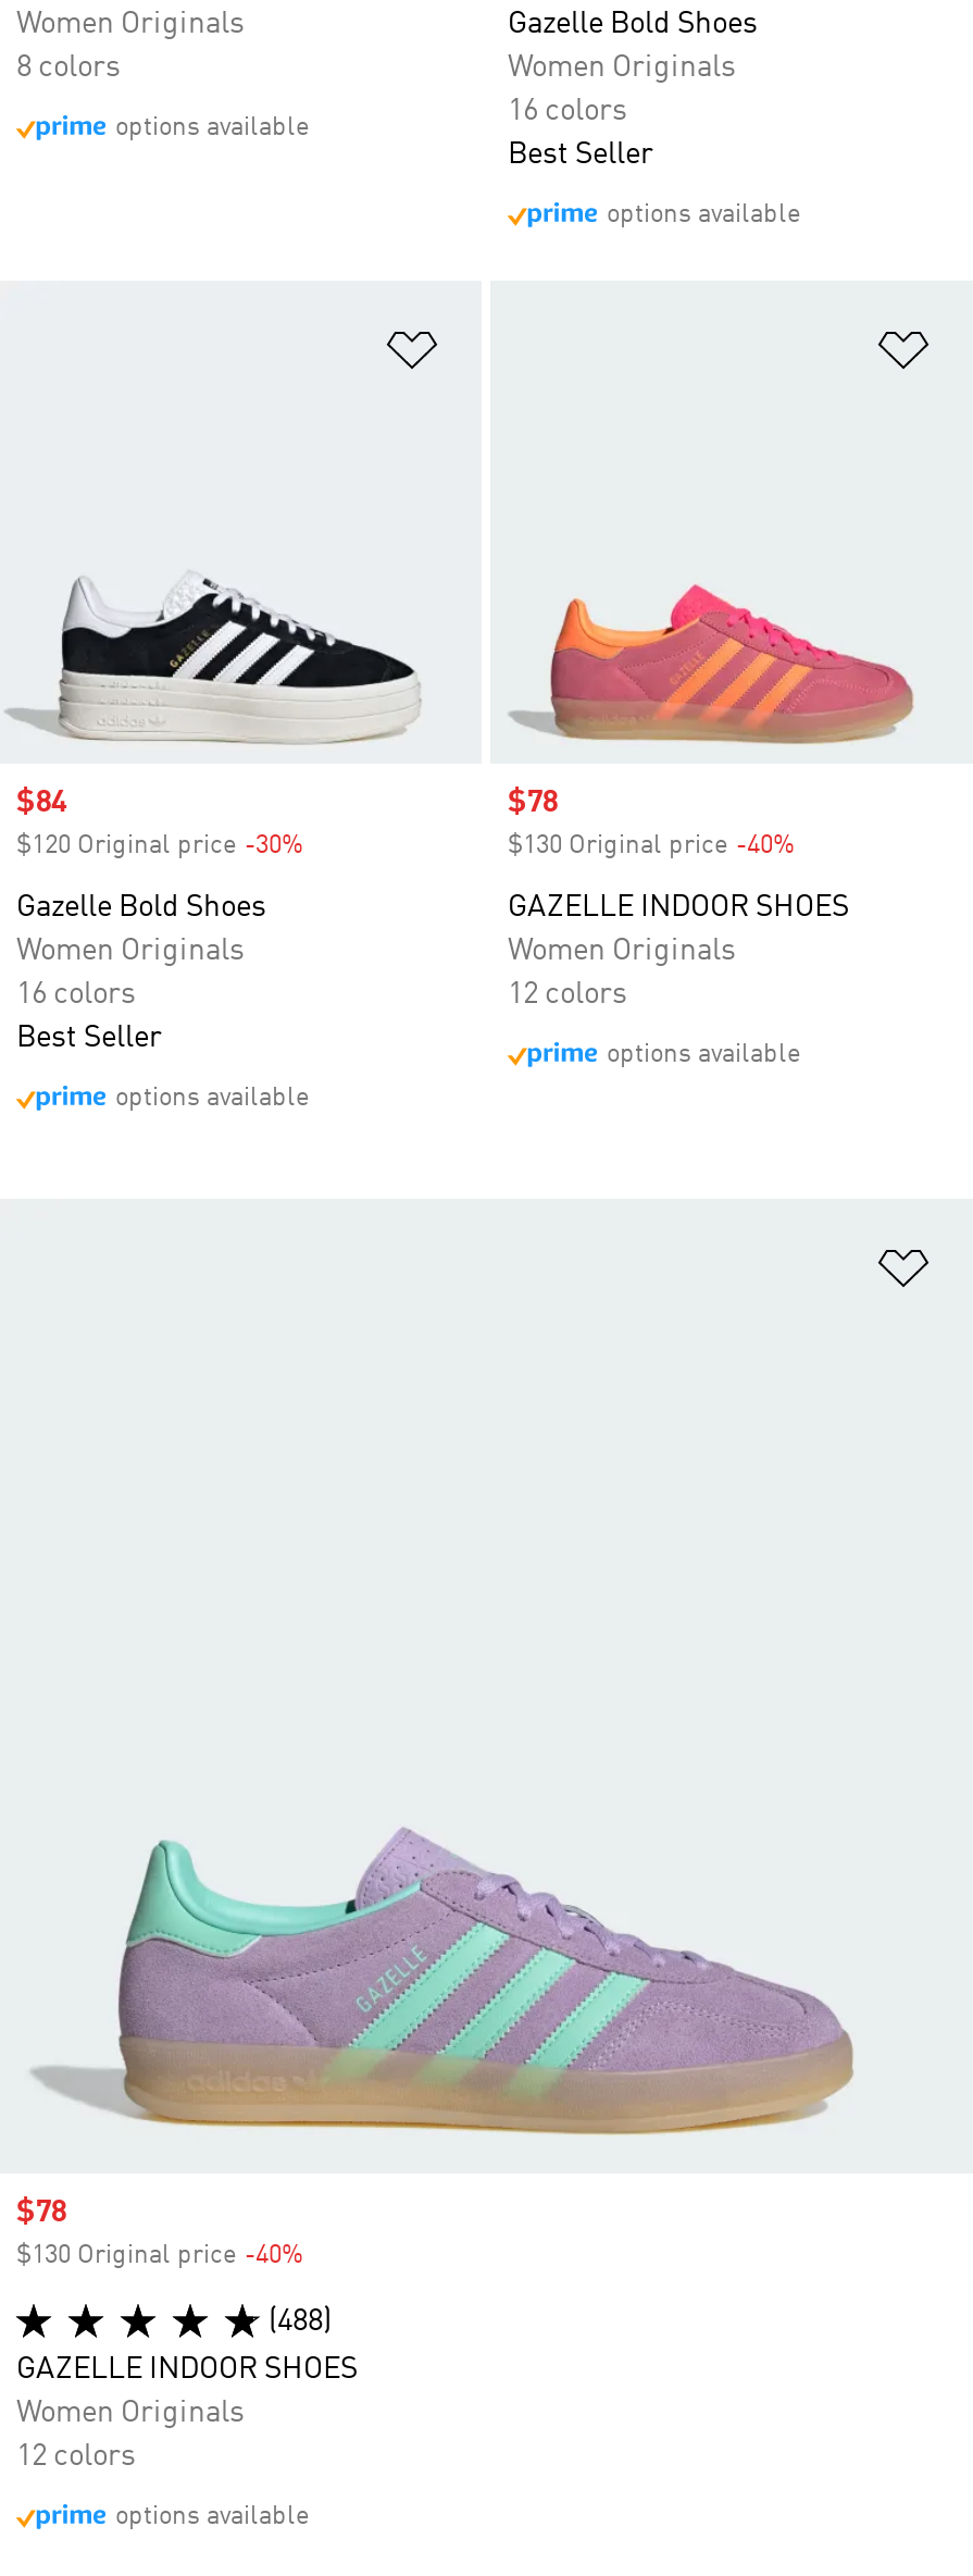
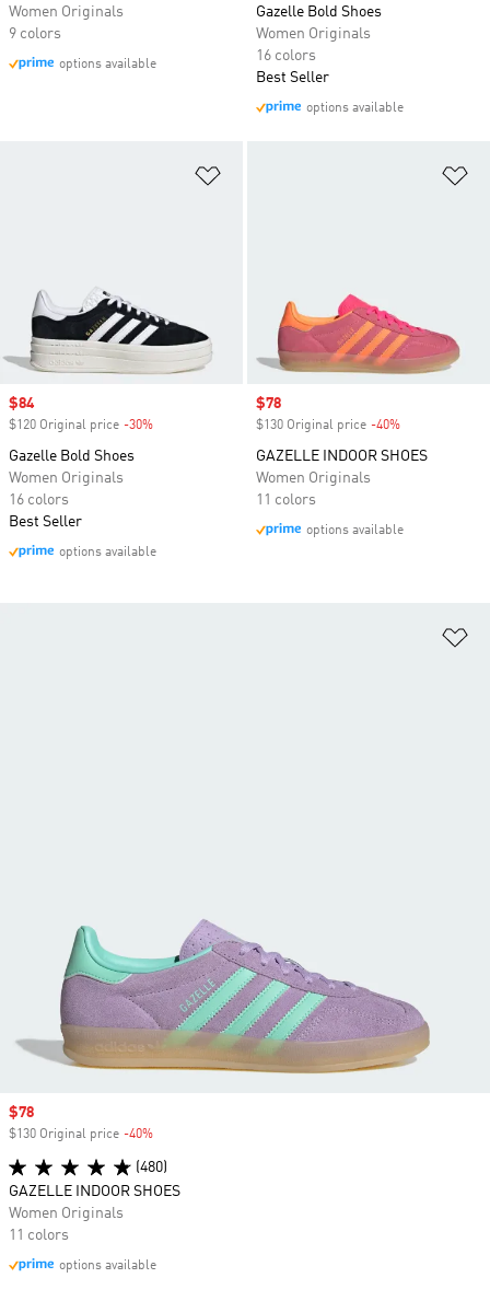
[16,52,121,83] 8 colors -> [9,26,61,42] 9 colors
[508,979,627,1010] 12 colors -> [256,492,316,508] 11 colors
[269,2306,332,2337] (488) -> [136,1160,167,1175] (480)
[16,2441,136,2472] 12 colors -> [9,1228,69,1243] 11 colors

